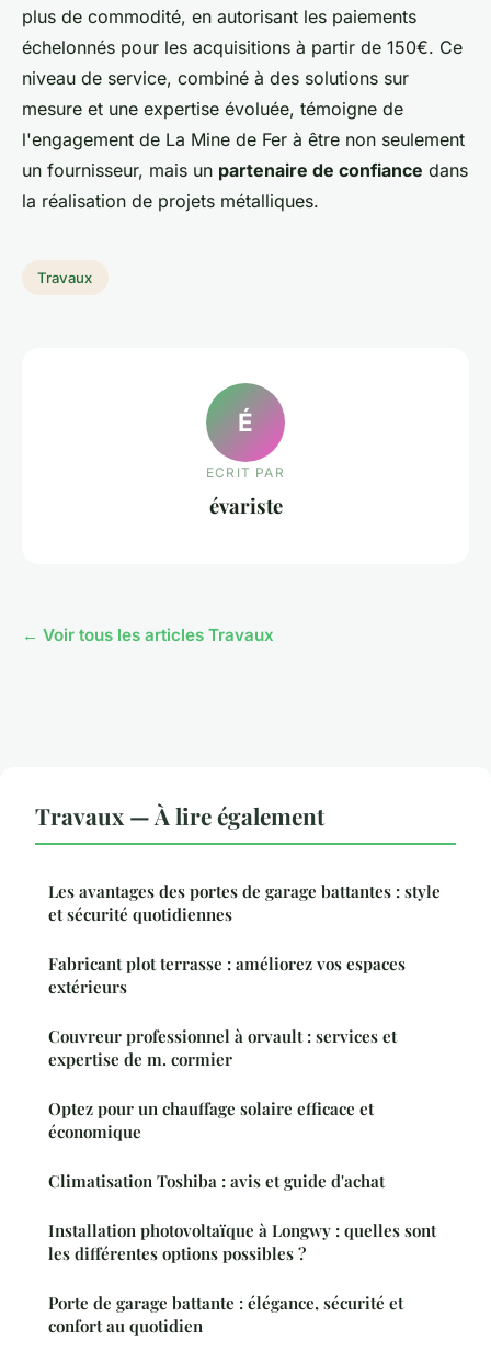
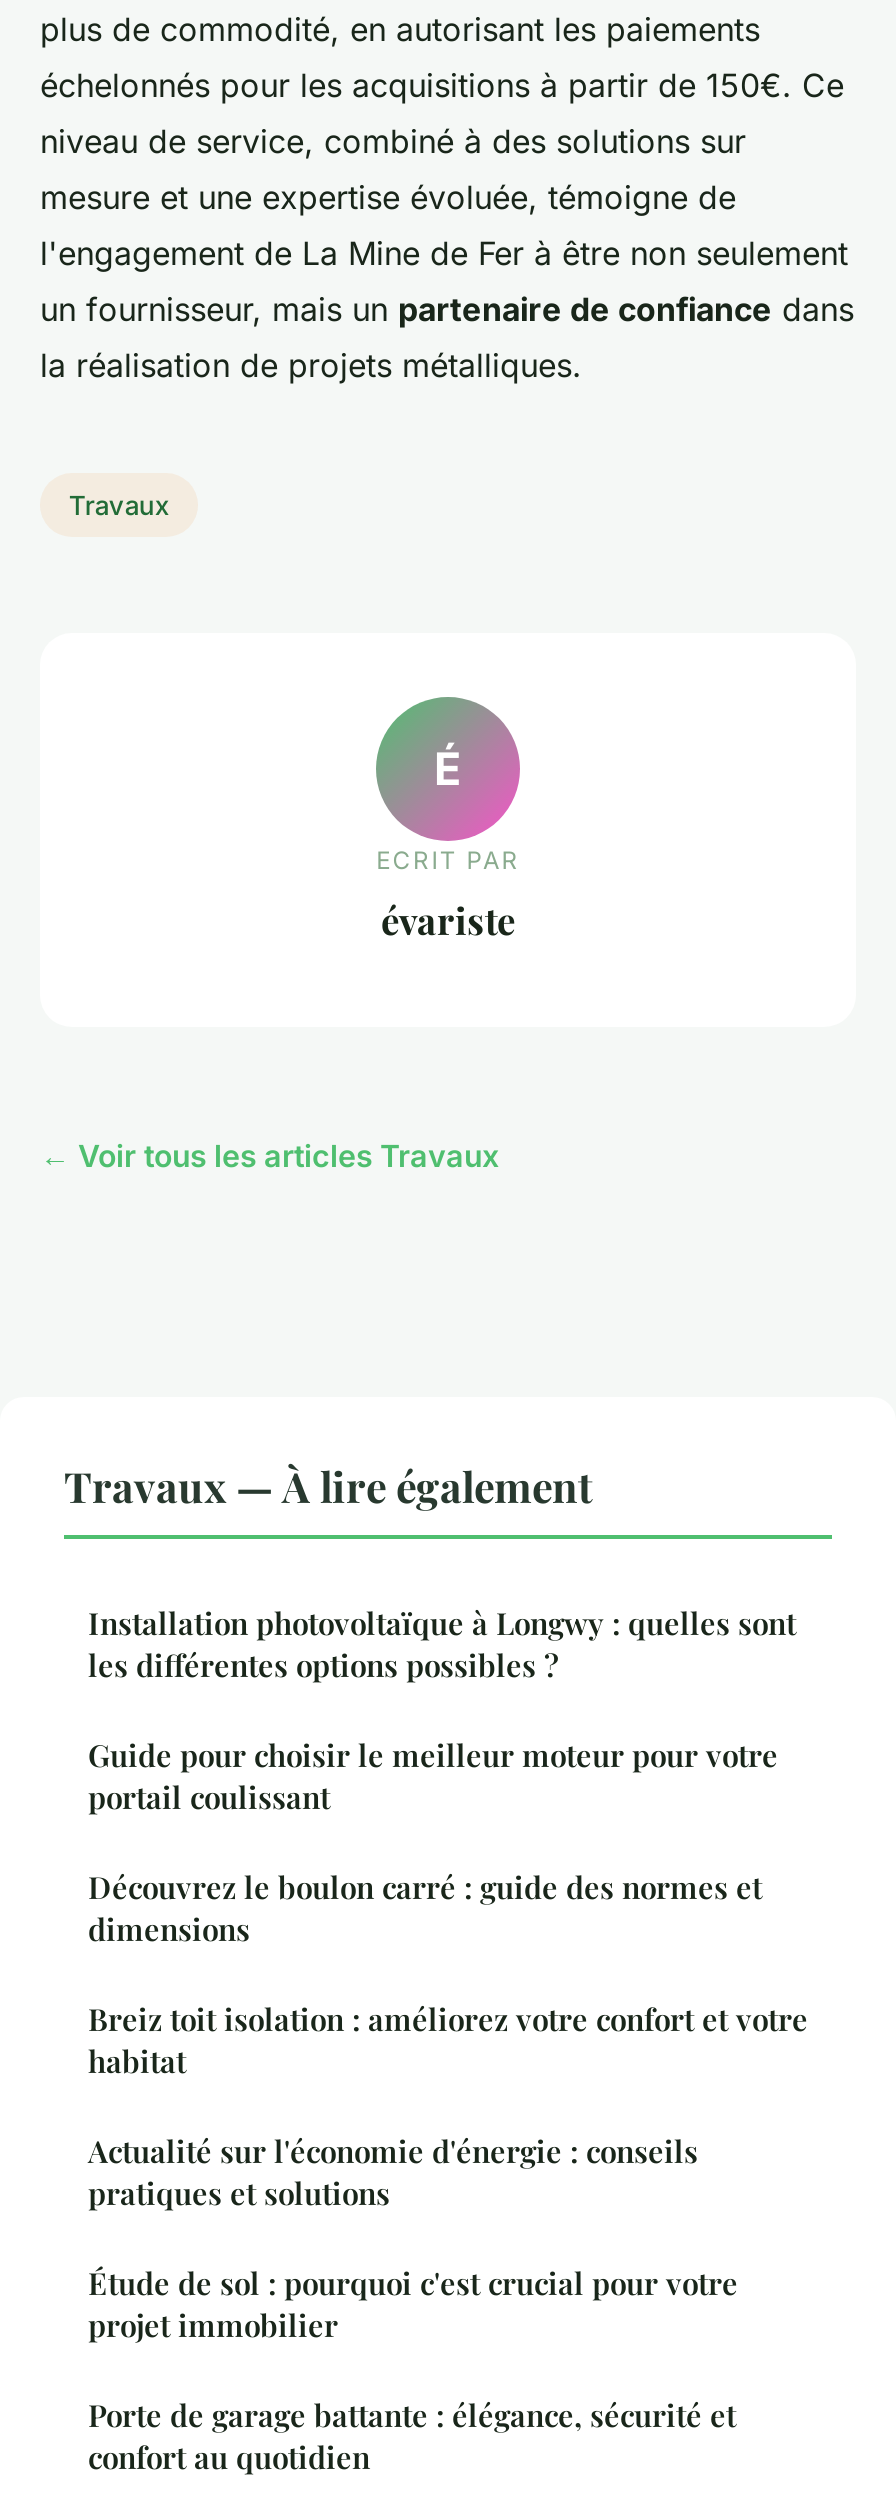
[48,880,441,1192] Les avantages des portes de garage battantes : style | et sécurité quotidiennes | Fabricant plot terrasse : améliorez vos espaces | extérieurs | Couvreur professionnel à orvault : services et | expertise de m. cormier | Optez pour un chauffage solaire efficace et | économique | Climatisation Toshiba : avis et guide d'achat -> none
moved [48,1220,436,1265] -> [88,1603,796,1685]: Installation photovoltaïque à Longwy : quelles sont | les différentes options possibles ?
none -> [88,1735,808,2345] Guide pour choisir le meilleur moteur pour votre | portail coulissant | Découvrez le boulon carré : guide des normes et | dimensions | Breiz toit isolation : améliorez votre confort et votre | habitat | Actualité sur l'économie d'énergie : conseils | pratiques et solutions | Étude de sol : pourquoi c'est crucial pour votre | projet immobilier

